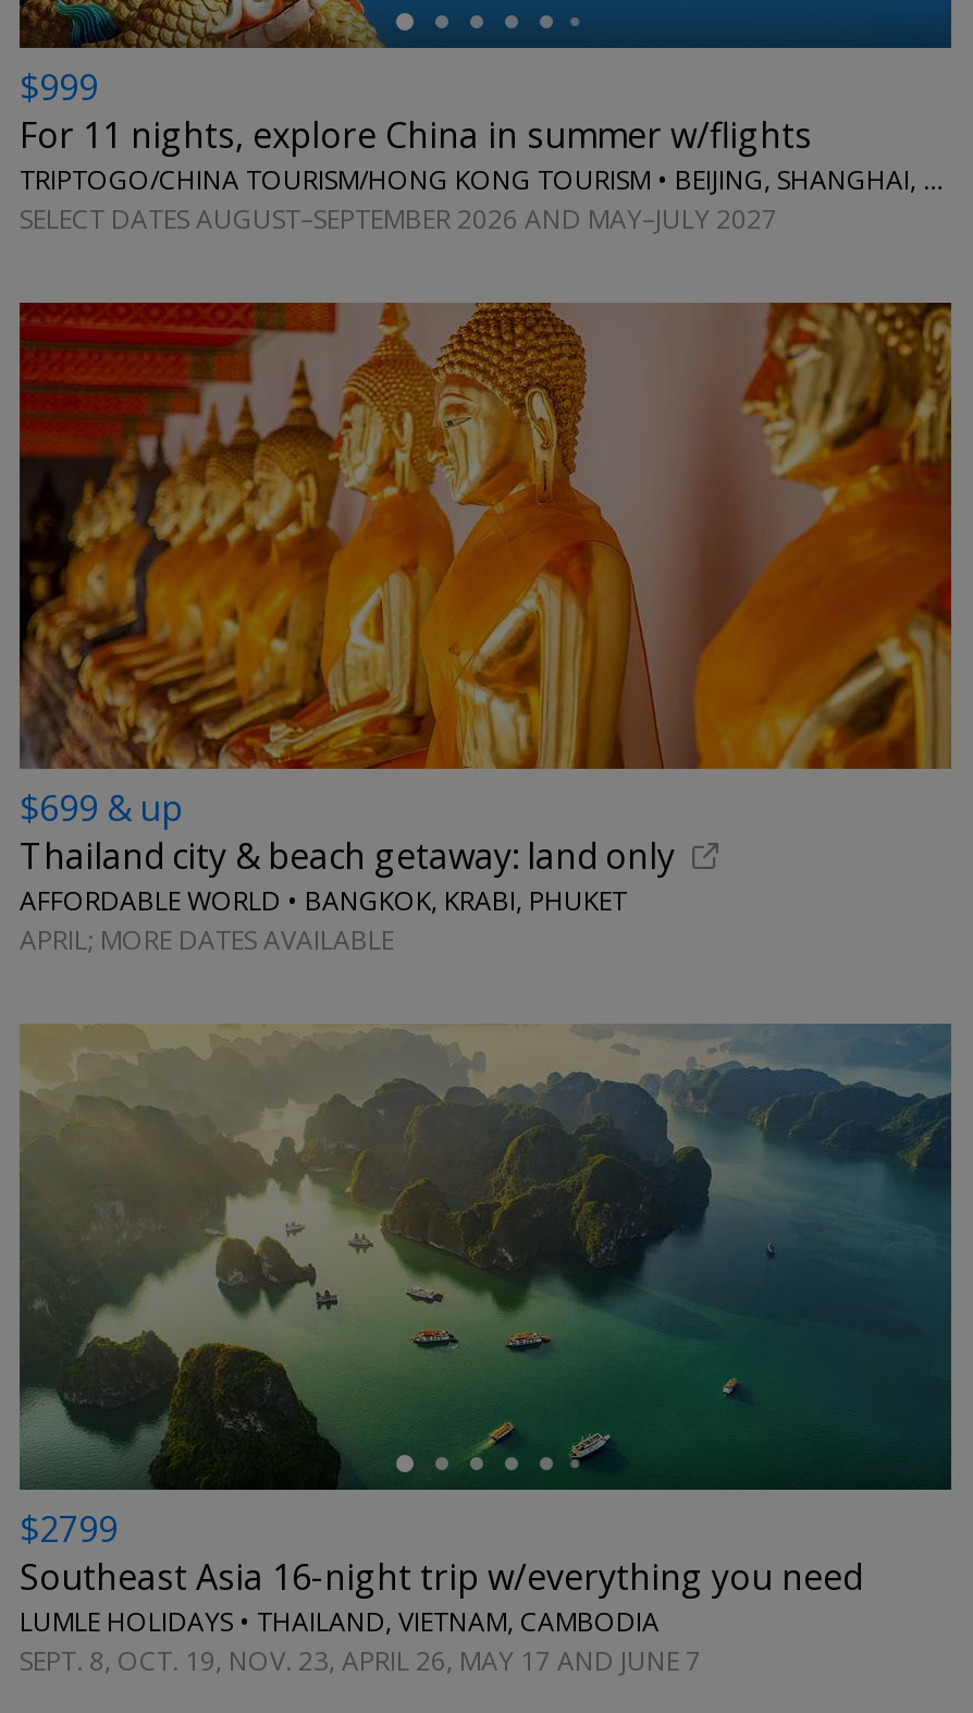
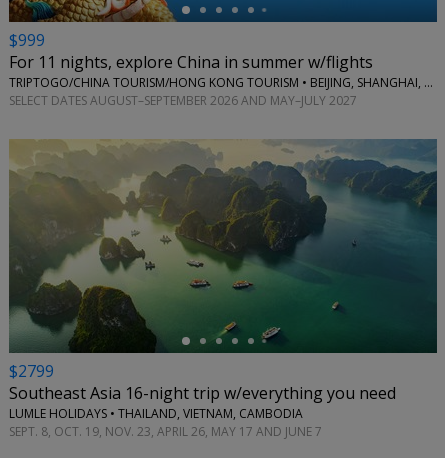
[17,301,953,958] [image] | $699 & up | Thailand city & beach getaway: land only | AFFORDABLE WORLD • BANGKOK, KRABI, PHUKET | APRIL; MORE DATES AVAILABLE -> none

